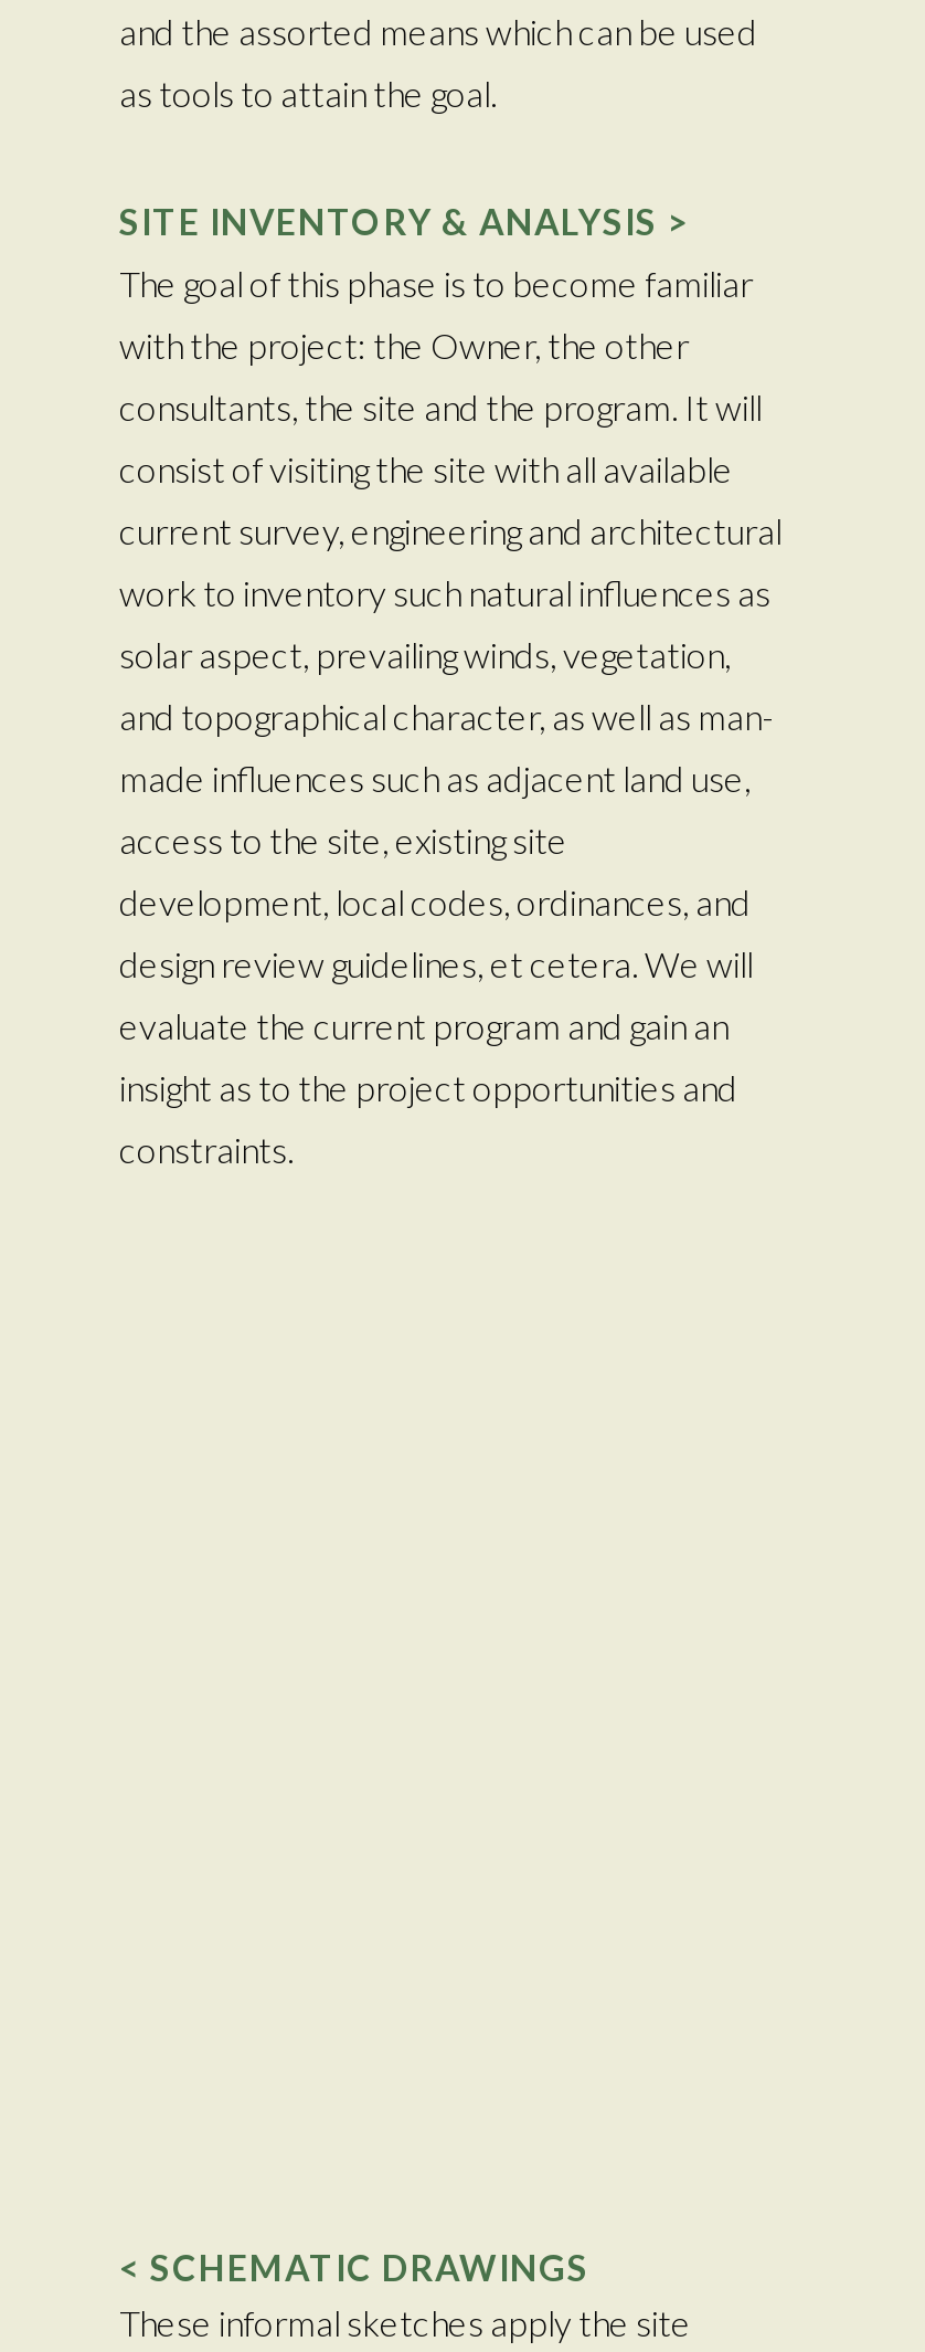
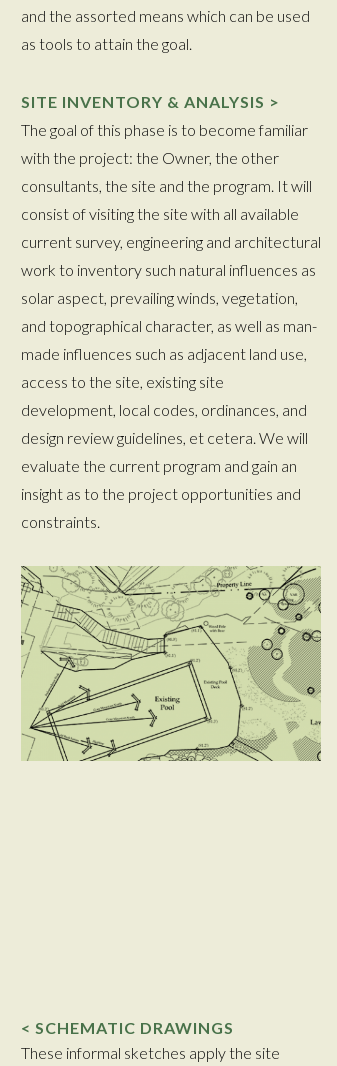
none -> [20,565,322,762] [image]

